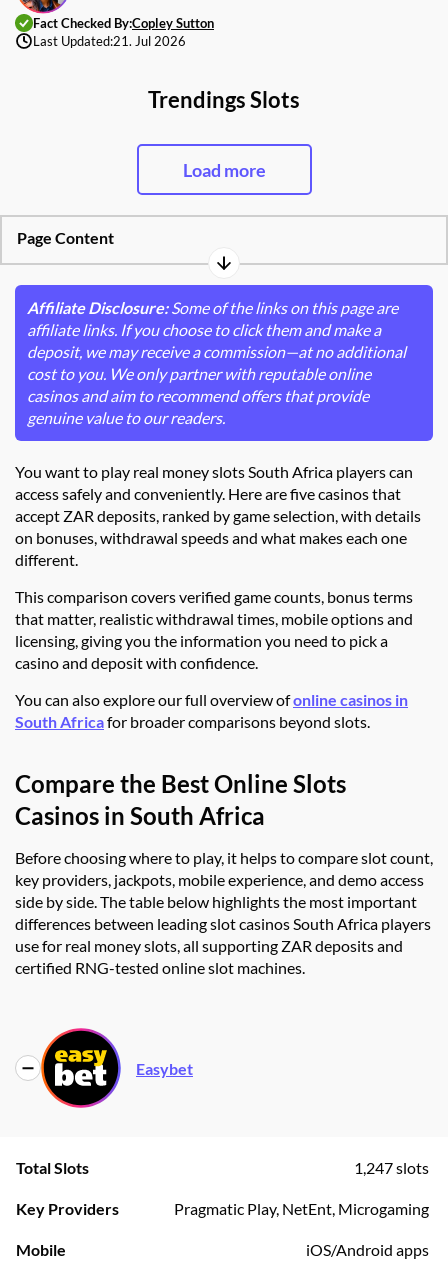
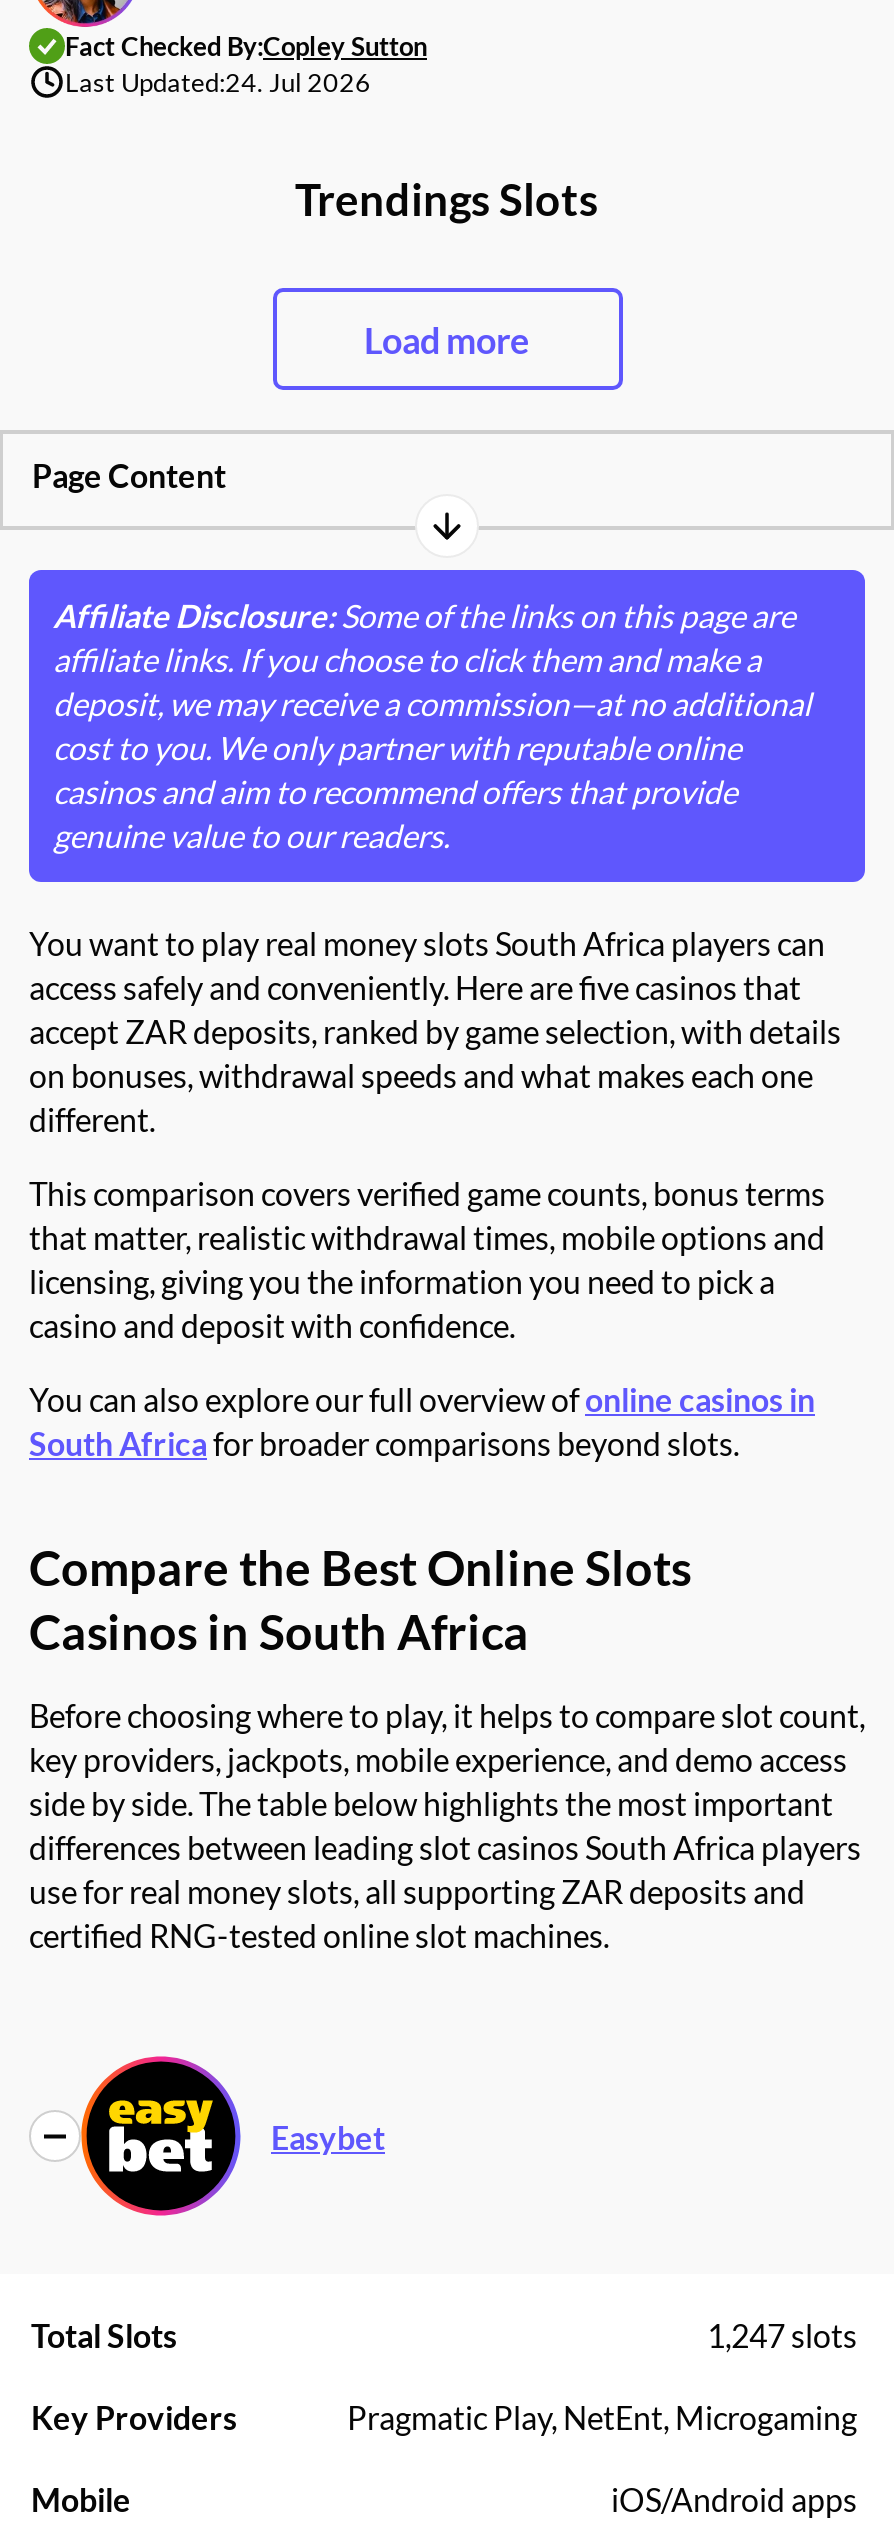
[33,32,186,48] Last Updated:21. Jul 2026 -> [65,65,371,97] Last Updated:24. Jul 2026

